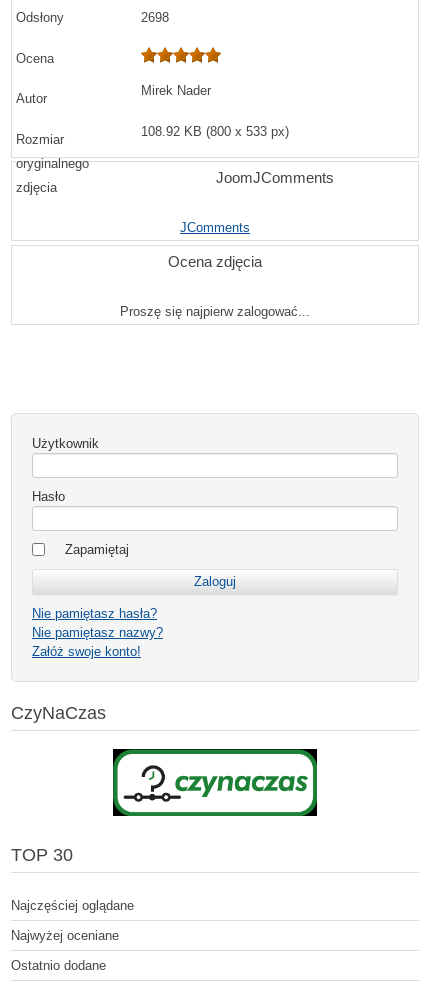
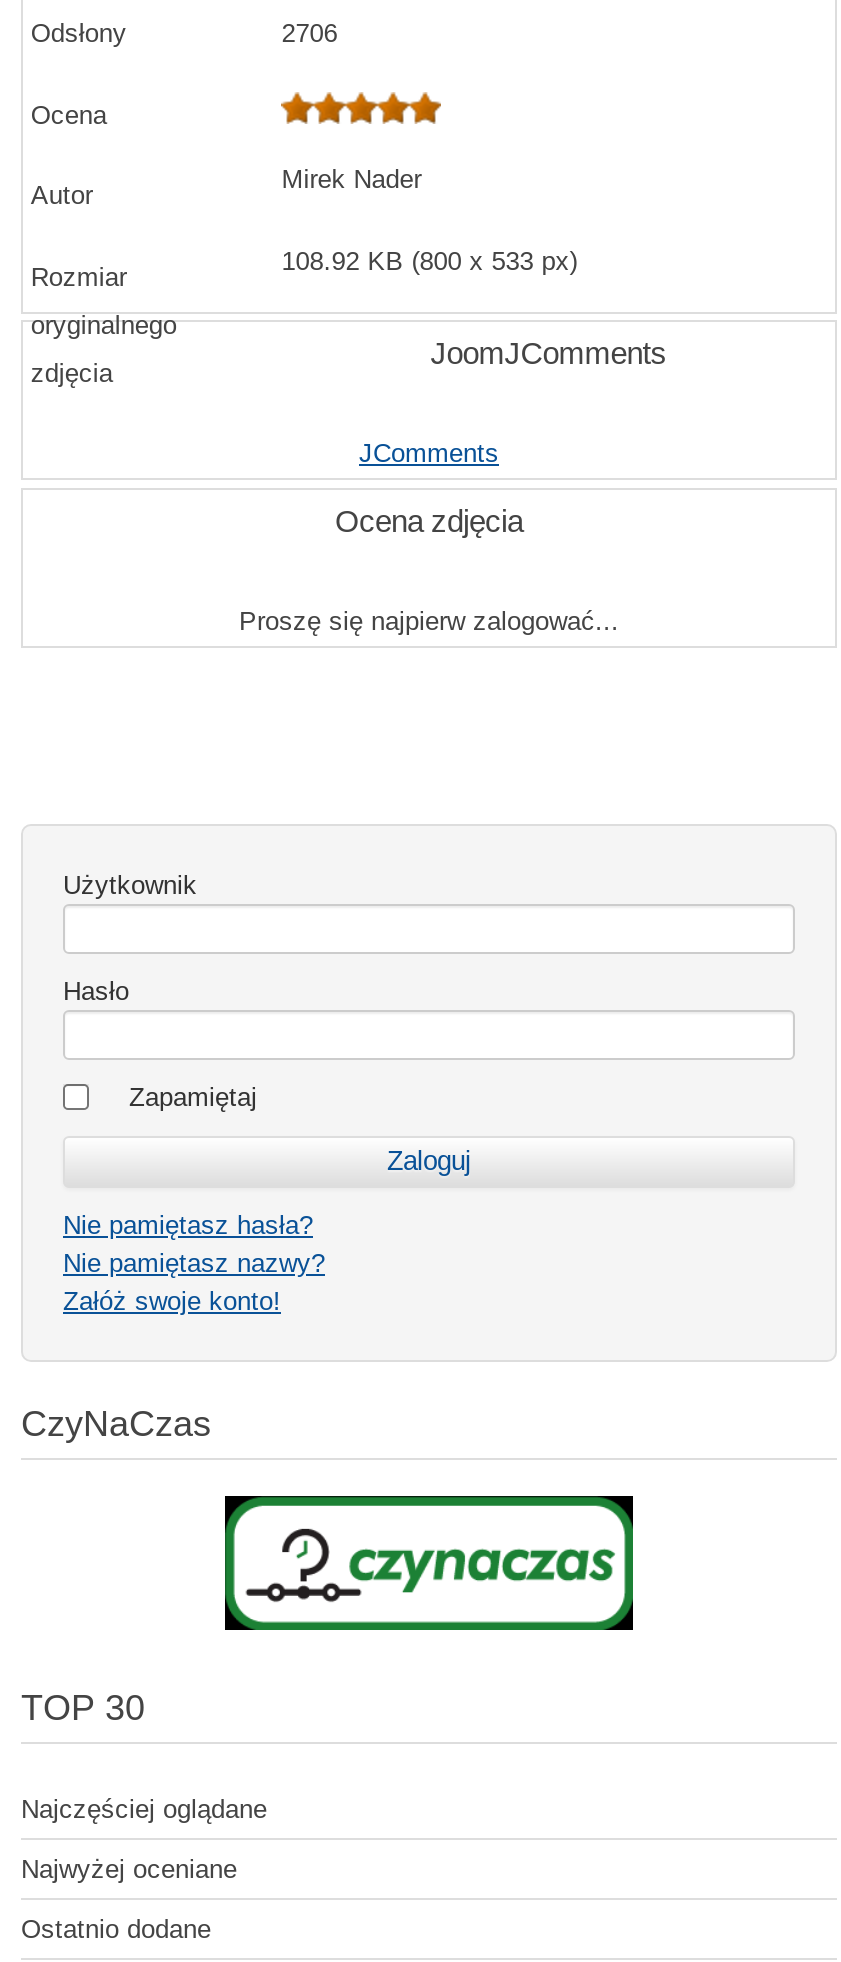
[141,10,169,25] 2698 -> [281,18,337,48] 2706

